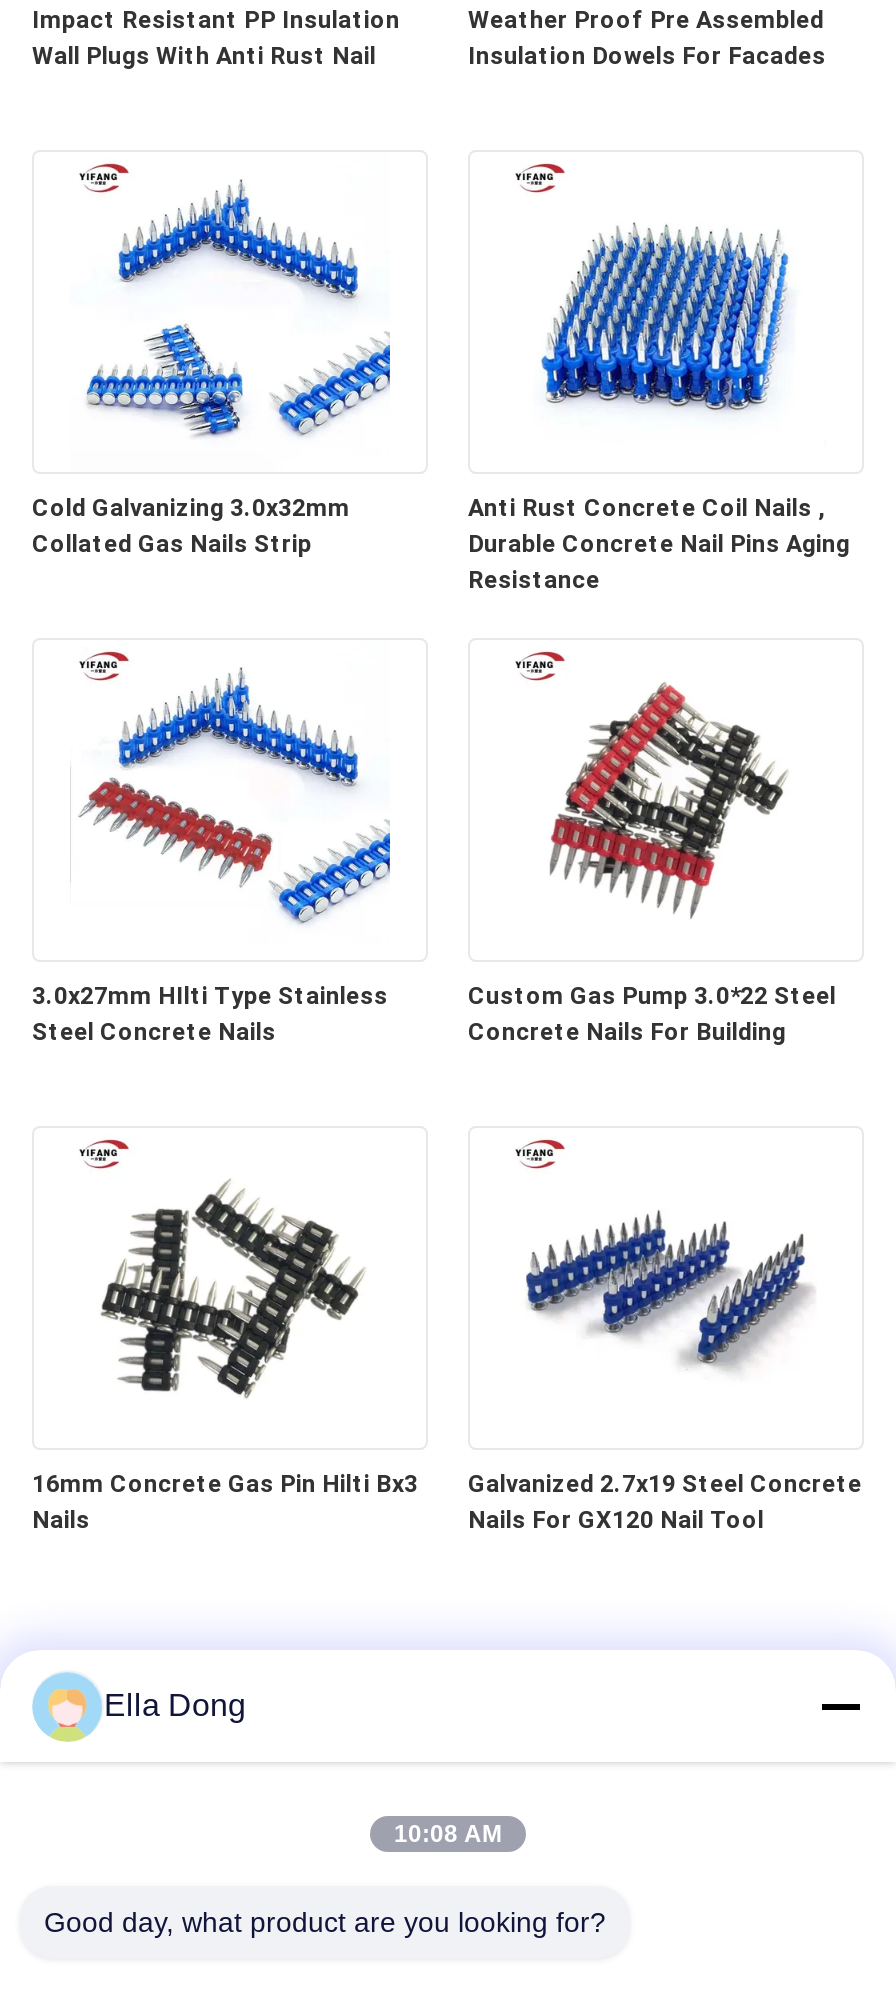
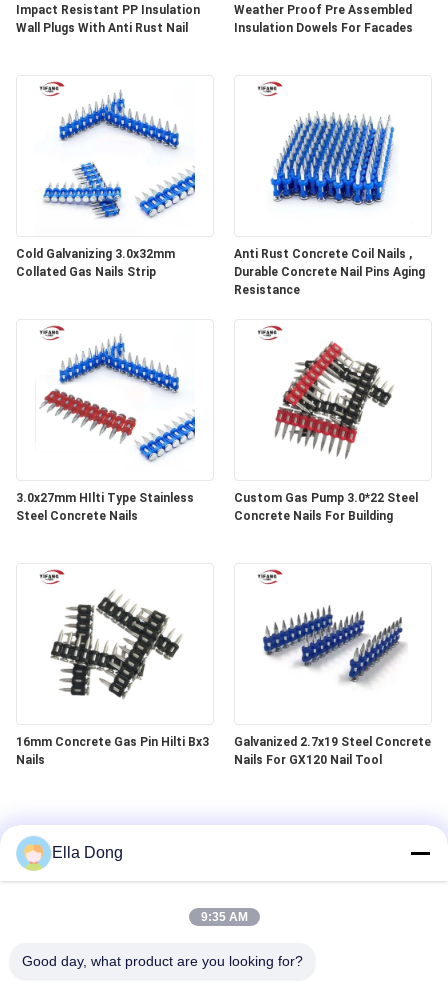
[394,1820,502,1848] 10:08 AM -> [200,910,247,924] 9:35 AM

